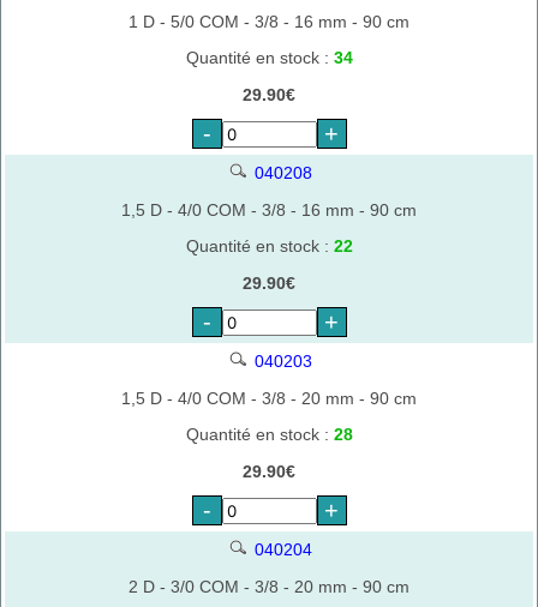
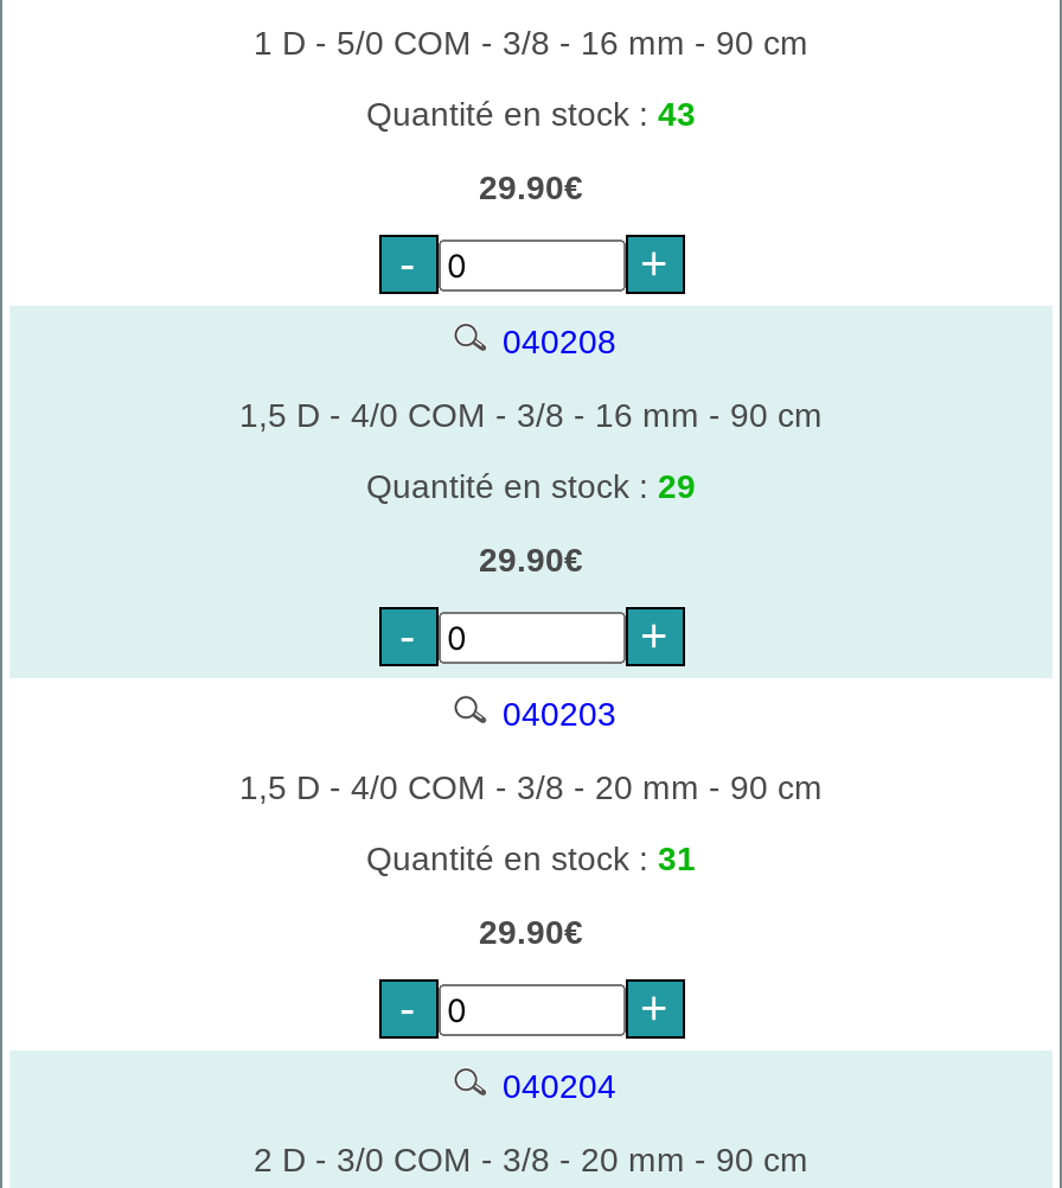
[186,48,352,68] Quantité en stock : 34 -> [366,96,696,134] Quantité en stock : 43
[186,237,352,256] Quantité en stock : 22 -> [366,468,696,506] Quantité en stock : 29
[186,425,352,444] Quantité en stock : 28 -> [366,840,696,878] Quantité en stock : 31

